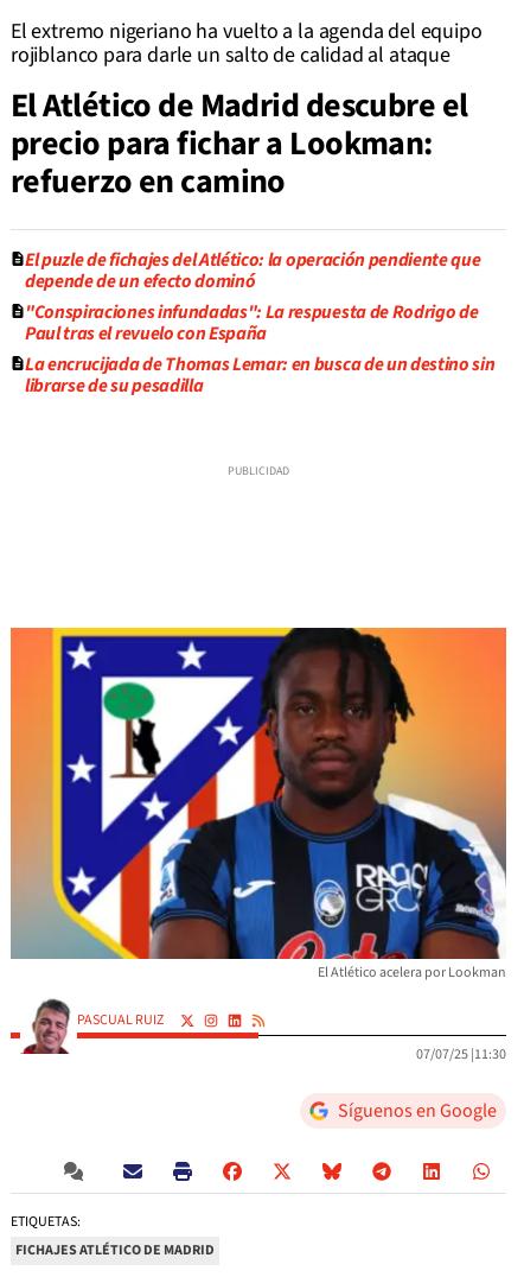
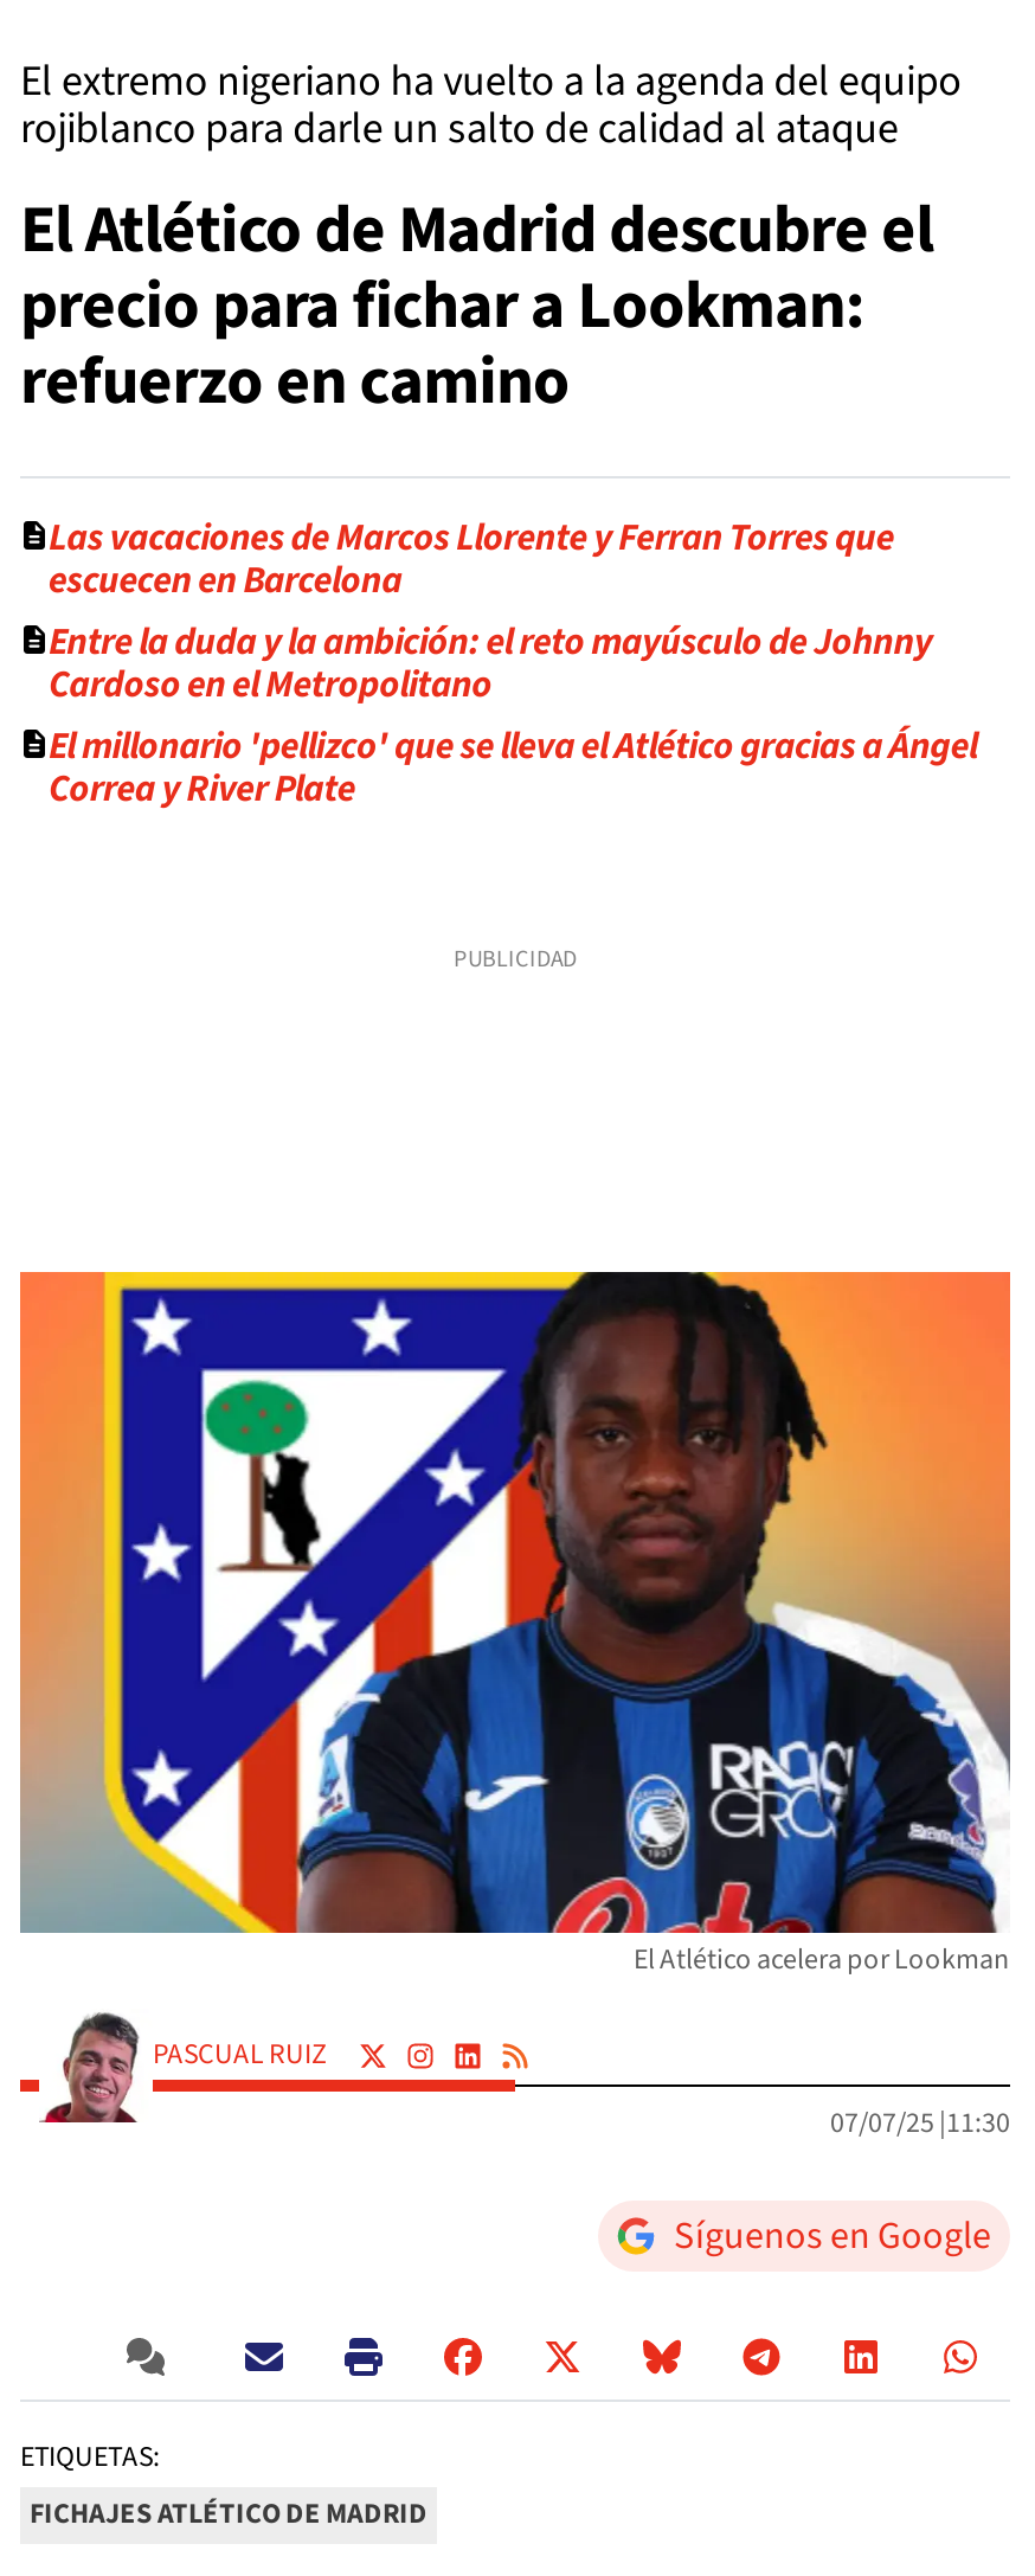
[25,247,495,399] El puzle de fichajes del Atlético: la operación pendiente que | depende de un efecto dominó | "Conspiraciones infundadas": La respuesta de Rodrigo de | Paul tras el revuelo con España | La encrucijada de Thomas Lemar: en busca de un destino sin | librarse de su pesadilla -> [49,512,977,815] Las vacaciones de Marcos Llorente y Ferran Torres que | escuecen en Barcelona | Entre la duda y la ambición: el reto mayúsculo de Johnny | Cardoso en el Metropolitano | El millonario 'pellizco' que se lleva el Atlético gracias a Ángel | Correa y River Plate

